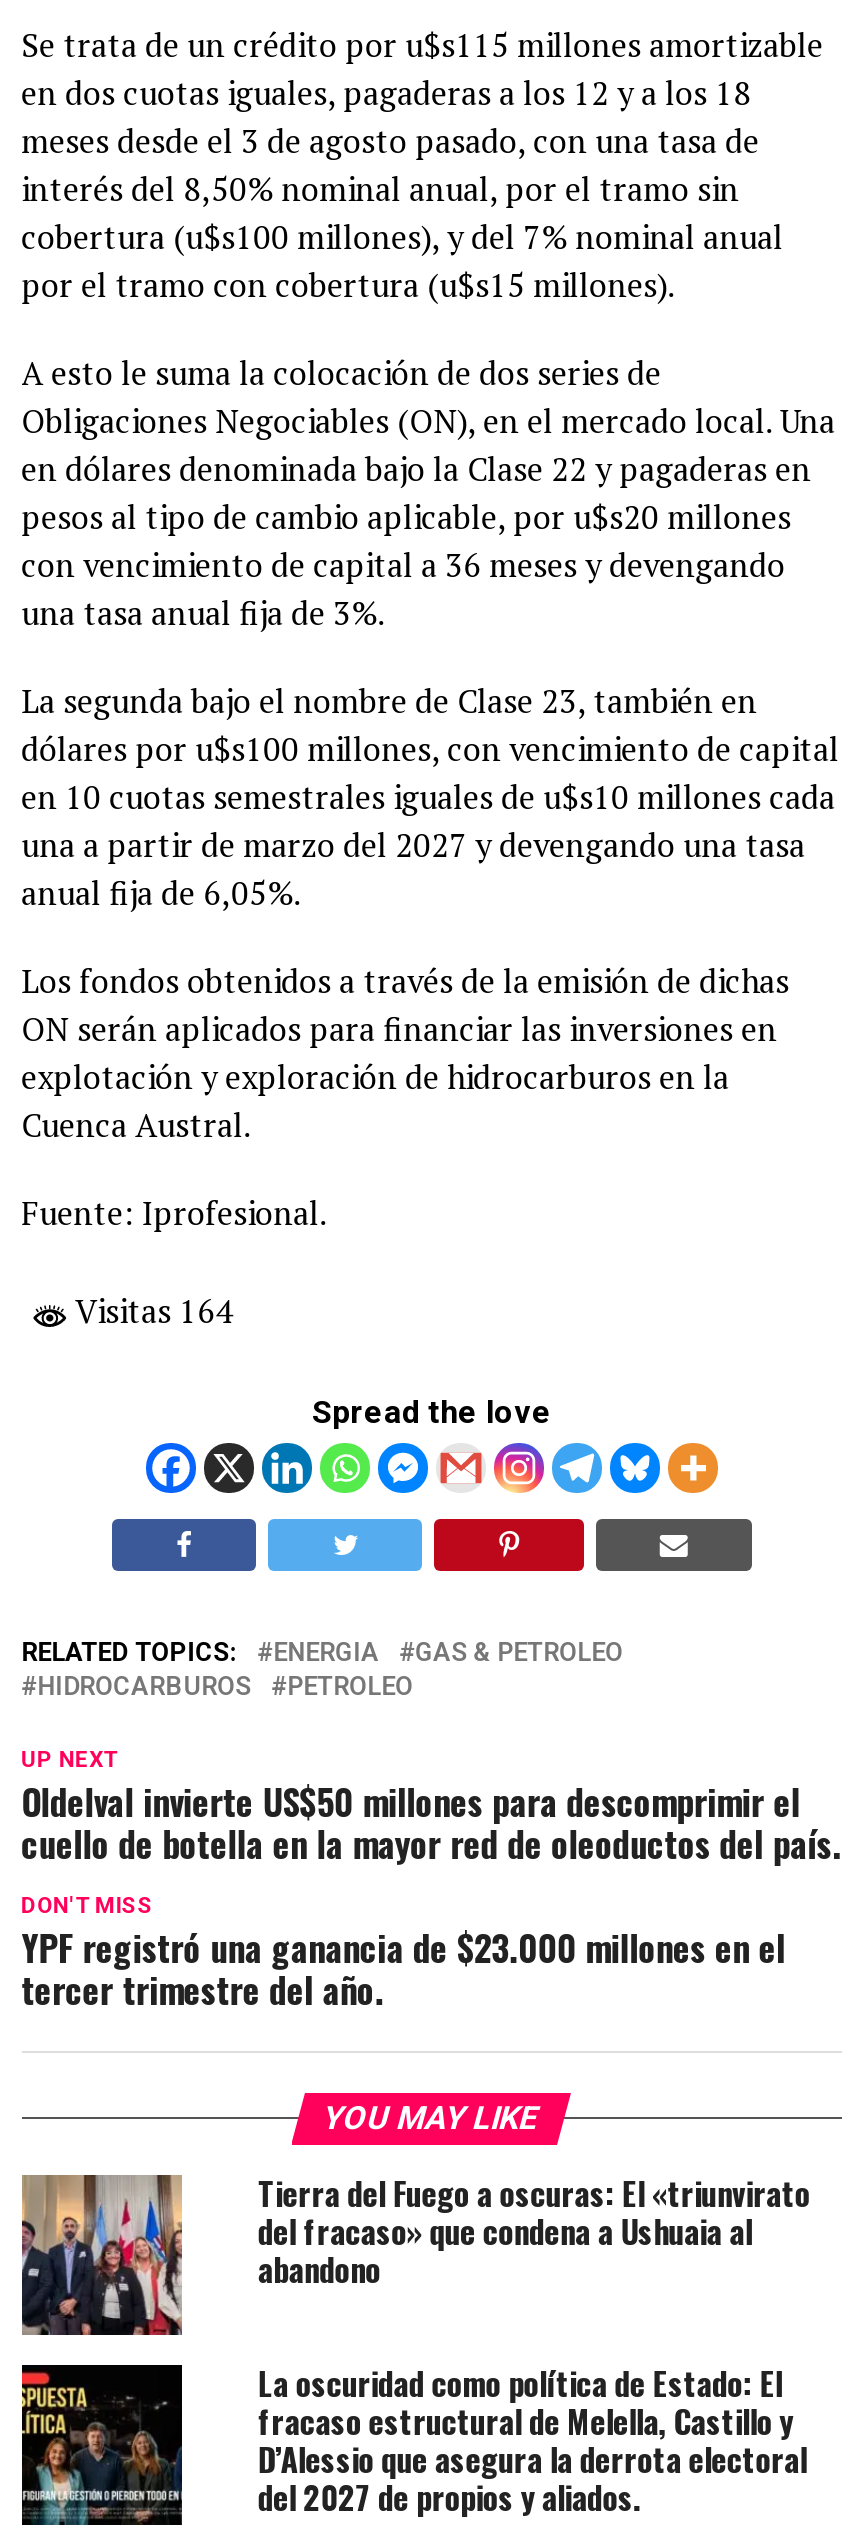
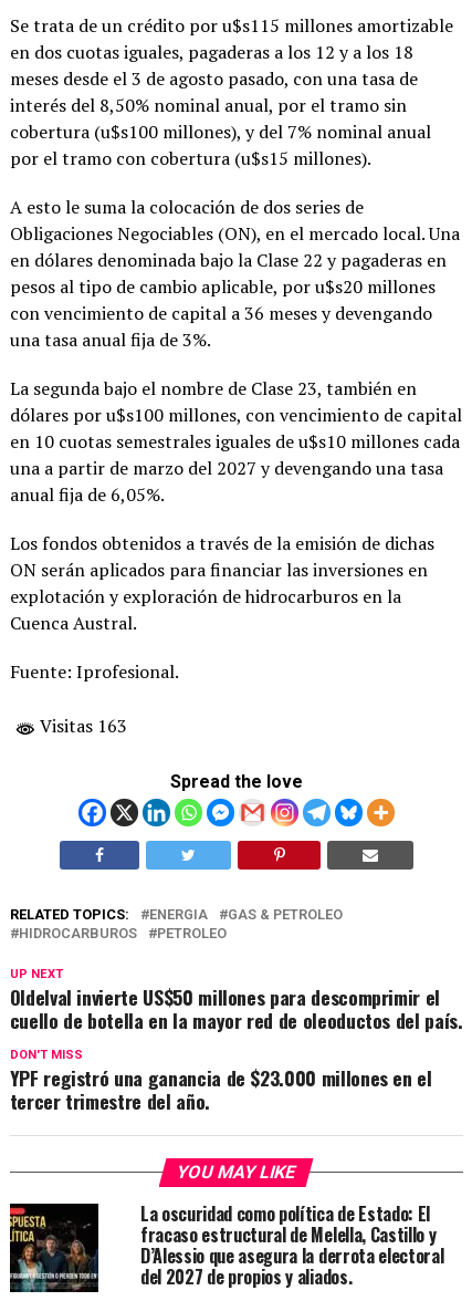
[67,1289,233,1333] Visitas 164 -> [35,714,127,738] Visitas 163
[20,2169,810,2337] [image] | Tierra del Fuego a oscuras: El «triunvirato | del fracaso» que condena a Ushuaia al | abandono -> none

